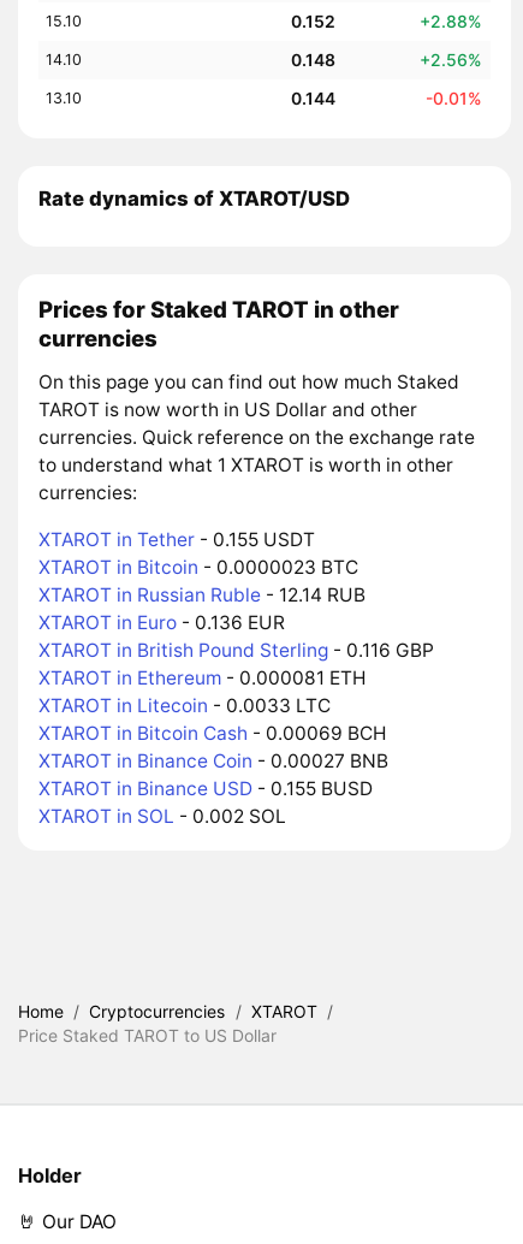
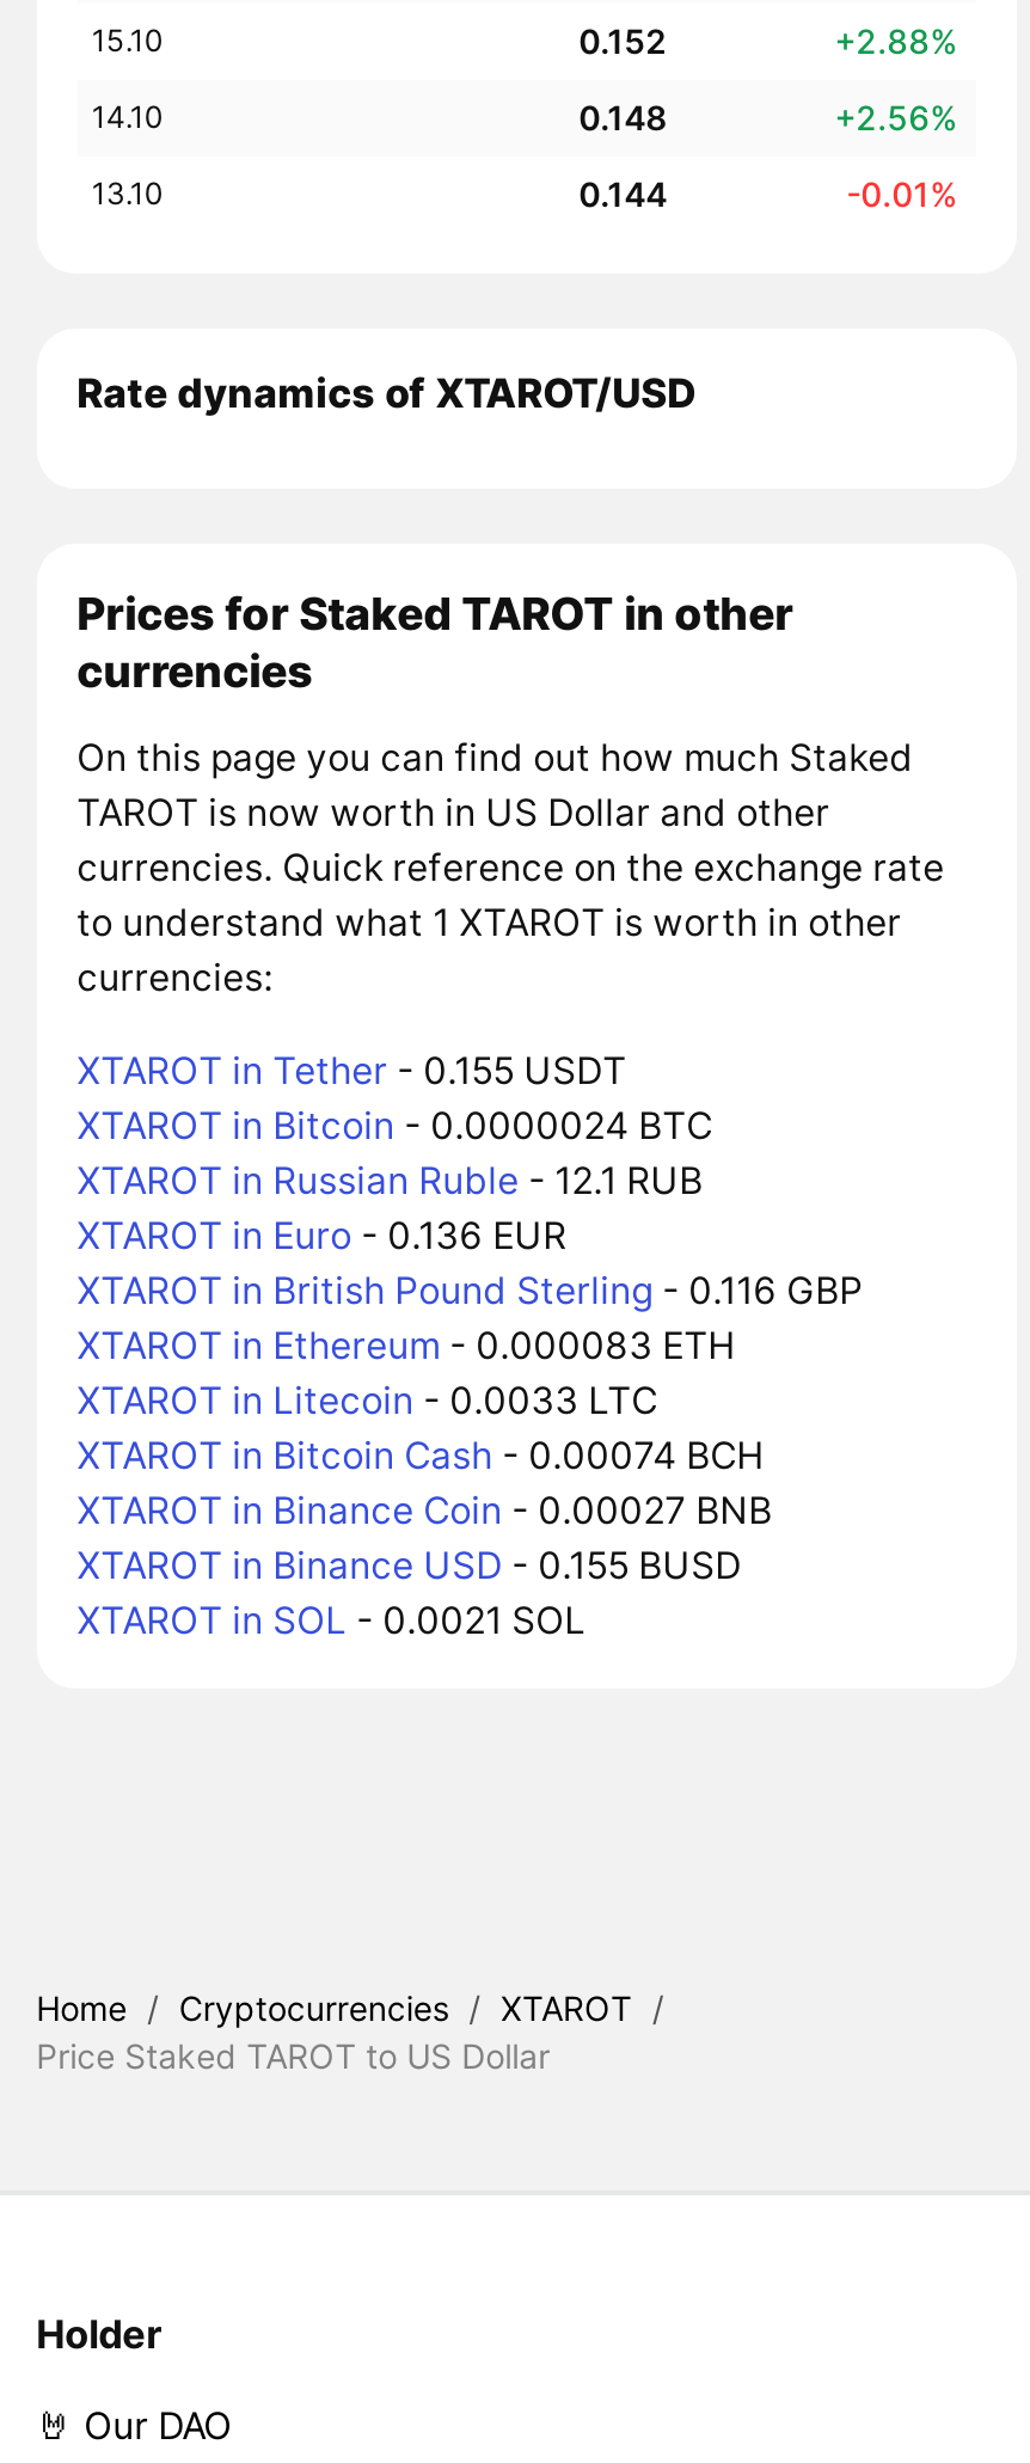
[38,556,358,579] XTAROT in Bitcoin - 0.0000023 BTC -> [77,1103,712,1148] XTAROT in Bitcoin - 0.0000024 BTC
[38,583,365,606] XTAROT in Russian Ruble - 12.14 RUB -> [77,1158,703,1203] XTAROT in Russian Ruble - 12.1 RUB
[38,666,365,689] XTAROT in Ethereum - 0.000081 ETH -> [77,1323,734,1368] XTAROT in Ethereum - 0.000083 ETH
[38,722,385,745] XTAROT in Bitcoin Cash - 0.00069 BCH -> [77,1433,763,1478] XTAROT in Bitcoin Cash - 0.00074 BCH
[38,805,286,828] XTAROT in SOL - 0.002 SOL -> [77,1598,586,1643] XTAROT in SOL - 0.0021 SOL

